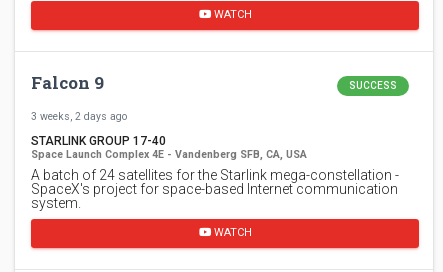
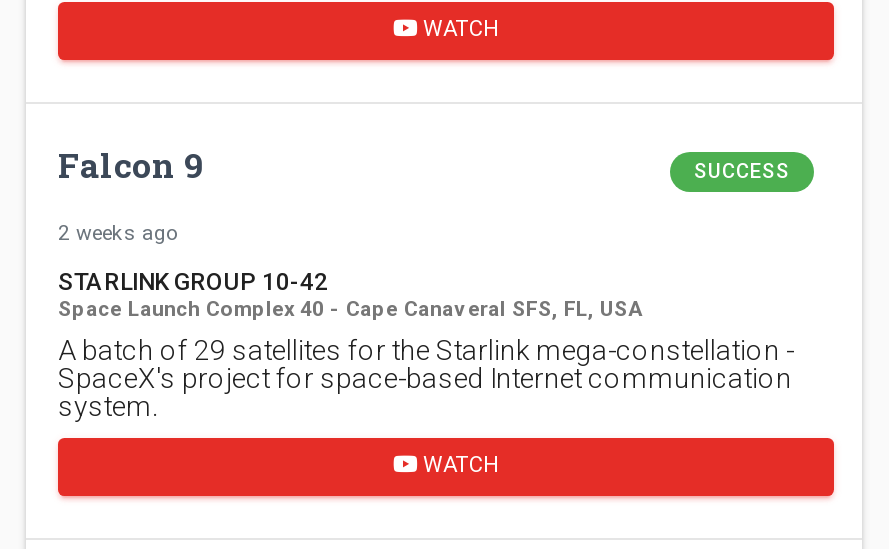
[31,110,127,123] 3 weeks, 2 days ago -> [58,219,176,245] 2 weeks ago
[31,134,399,183] STARLINK GROUP 17-40 | Space Launch Complex 4E - Vandenberg SFB, CA, USA | A batch of 24 satellites for the Starlink mega-constellation - -> [58,267,794,365] STARLINK GROUP 10-42 | Space Launch Complex 40 - Cape Canaveral SFS, FL, USA | A batch of 29 satellites for the Starlink mega-constellation -

